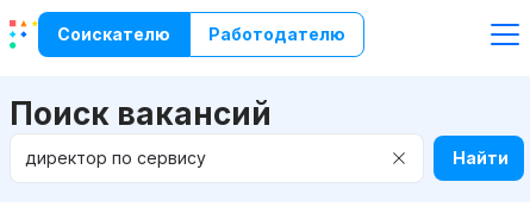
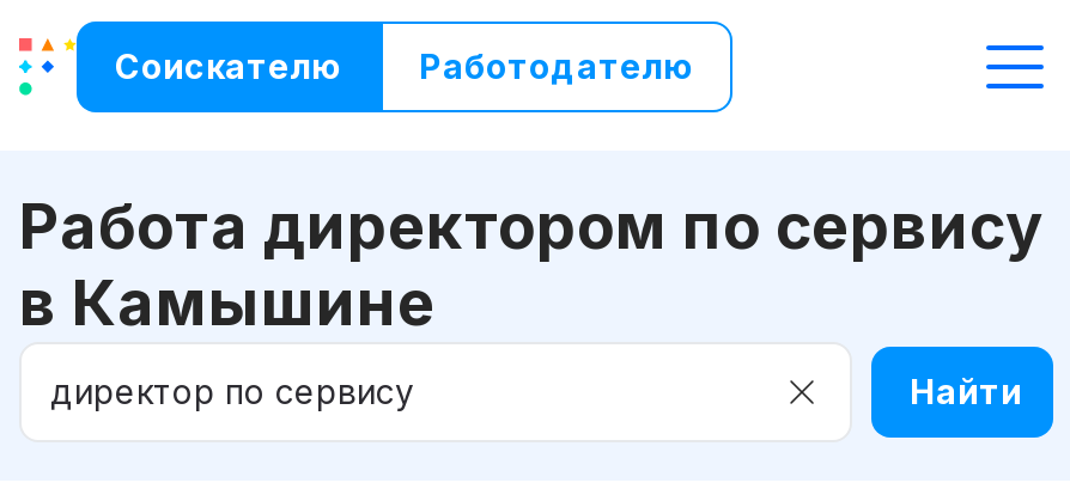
[10,95,272,132] Поиск вакансий -> [19,189,1044,340] Работа директором по сервису | в Камышине

